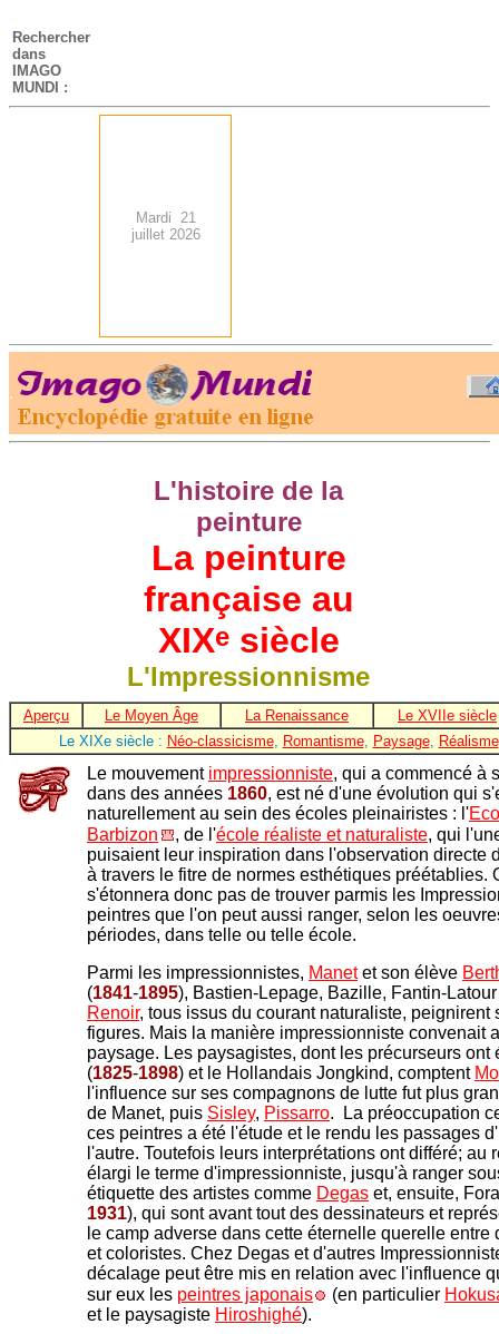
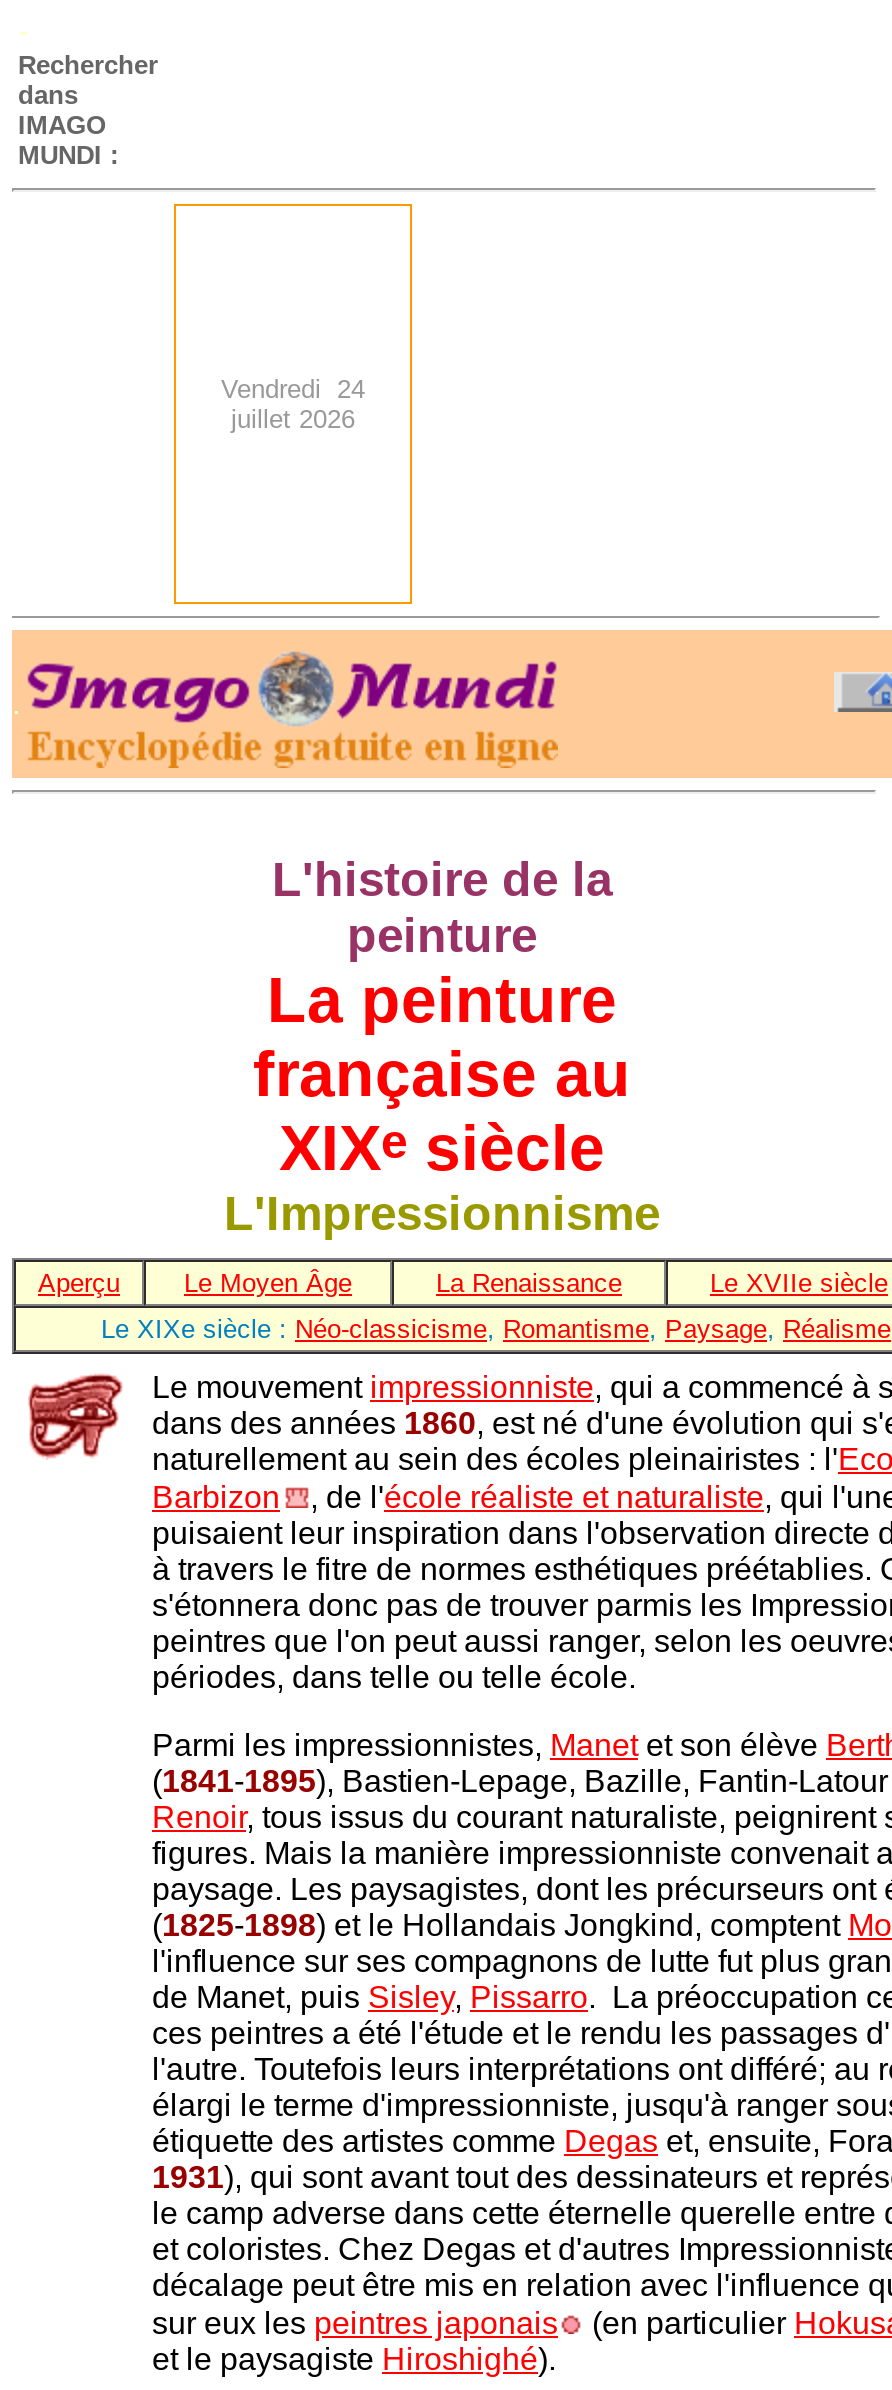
[135,209,195,226] Mardi 21 -> [221,374,365,404] Vendredi 24

